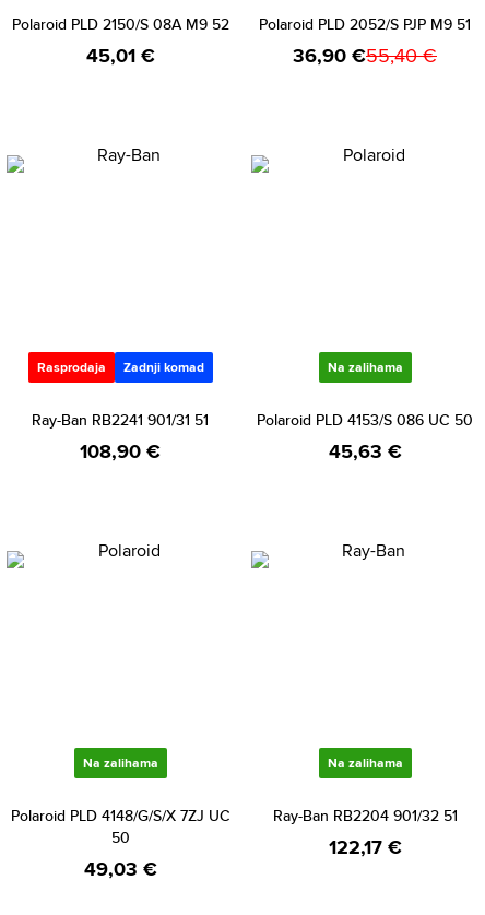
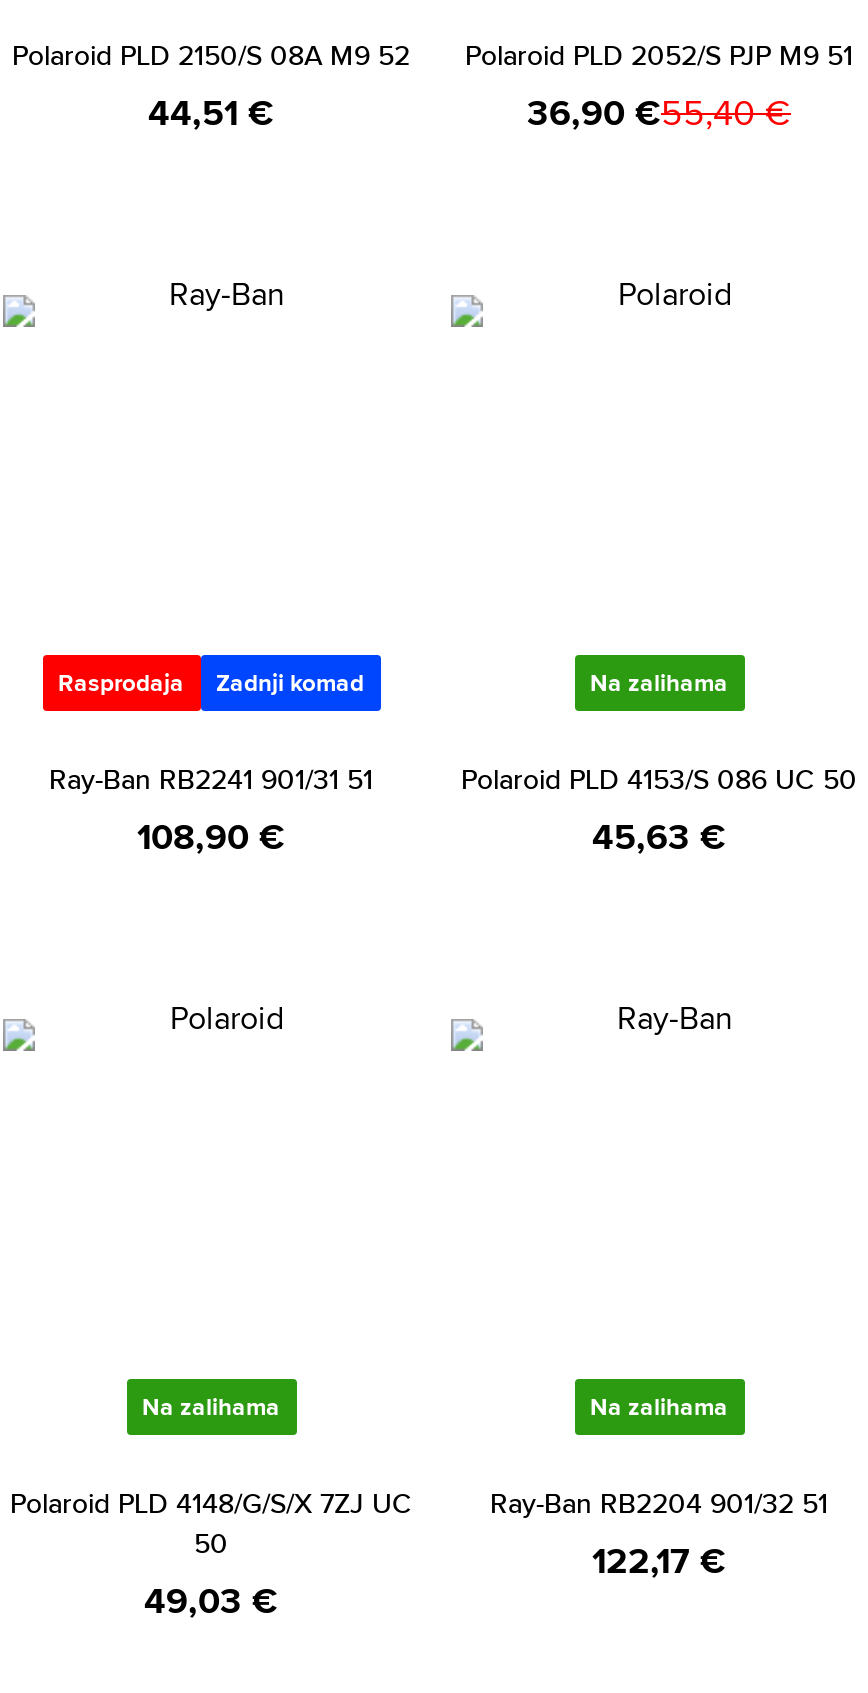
[86,42,155,70] 45,01 € -> [148,87,274,139] 44,51 €

